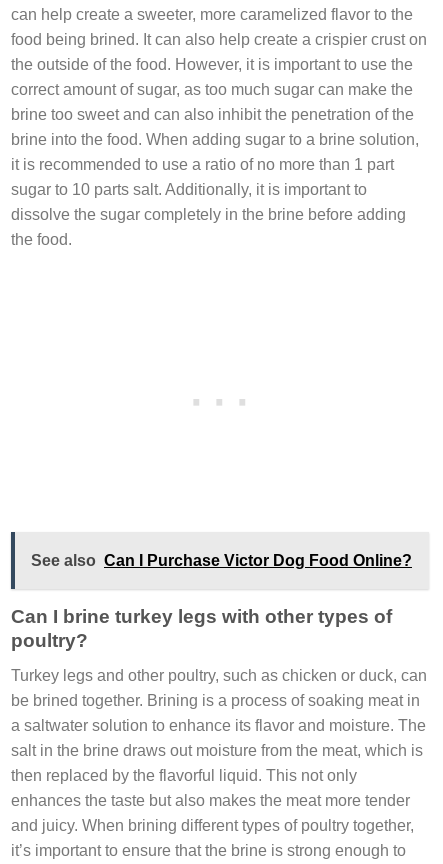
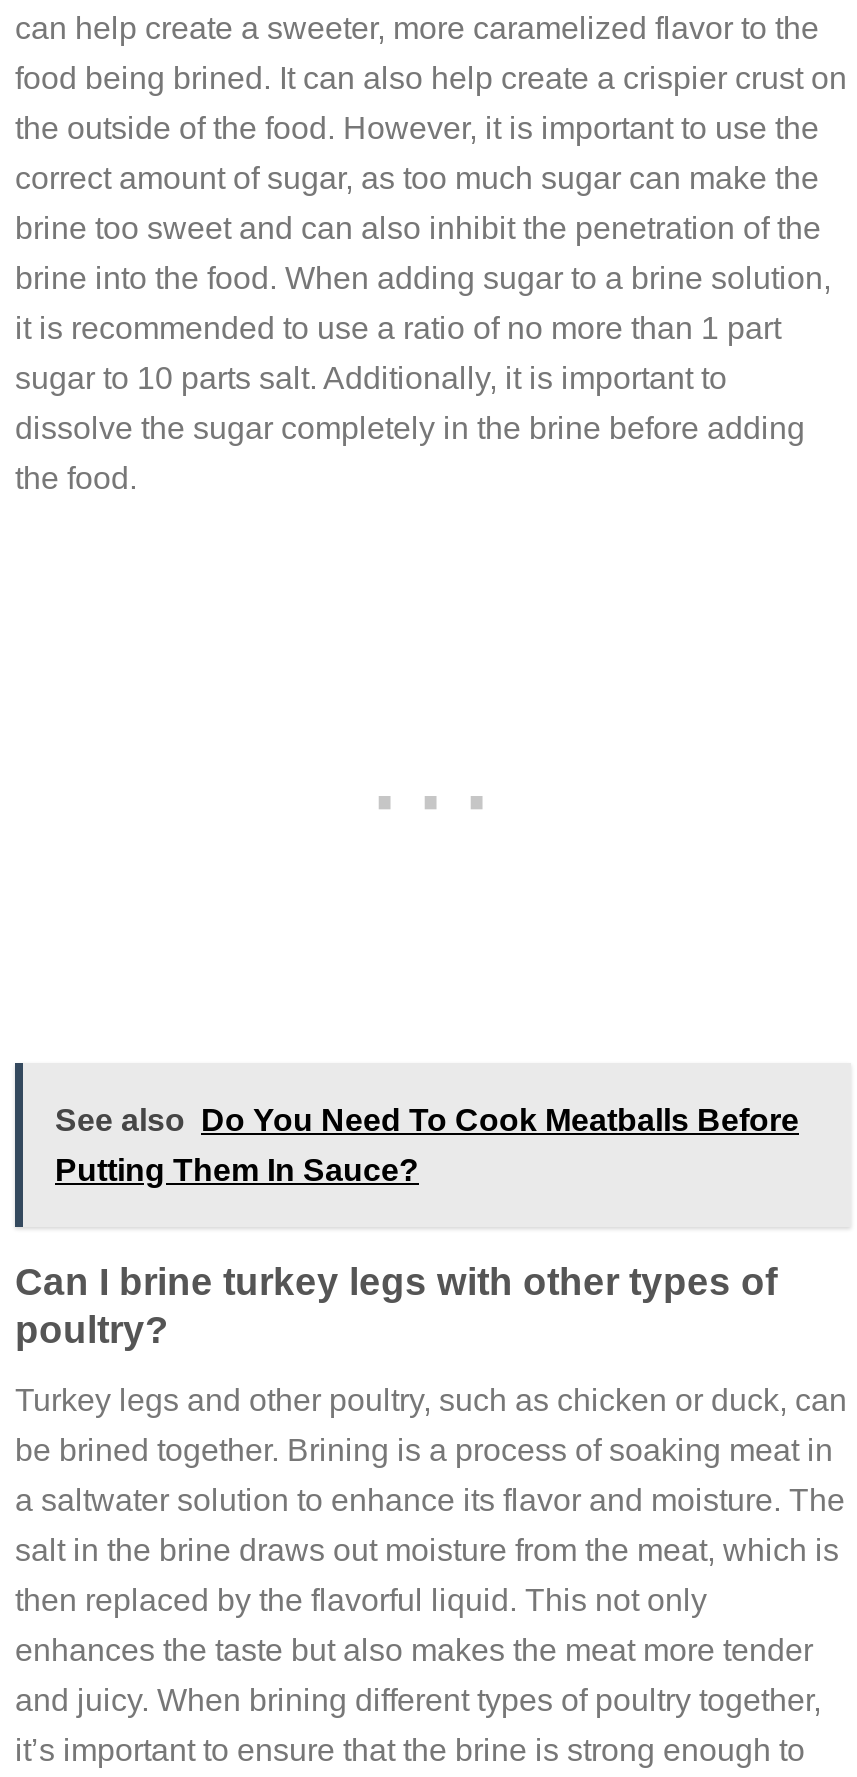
[31,552,412,569] See also Can I Purchase Victor Dog Food Online? -> [55,1104,799,1188] See also Do You Need To Cook Meatballs Before | Putting Them In Sauce?

